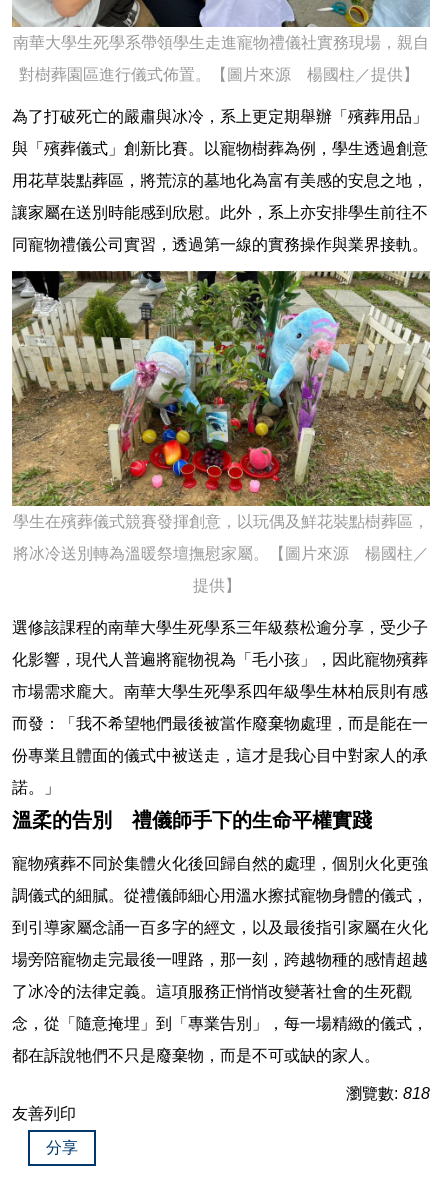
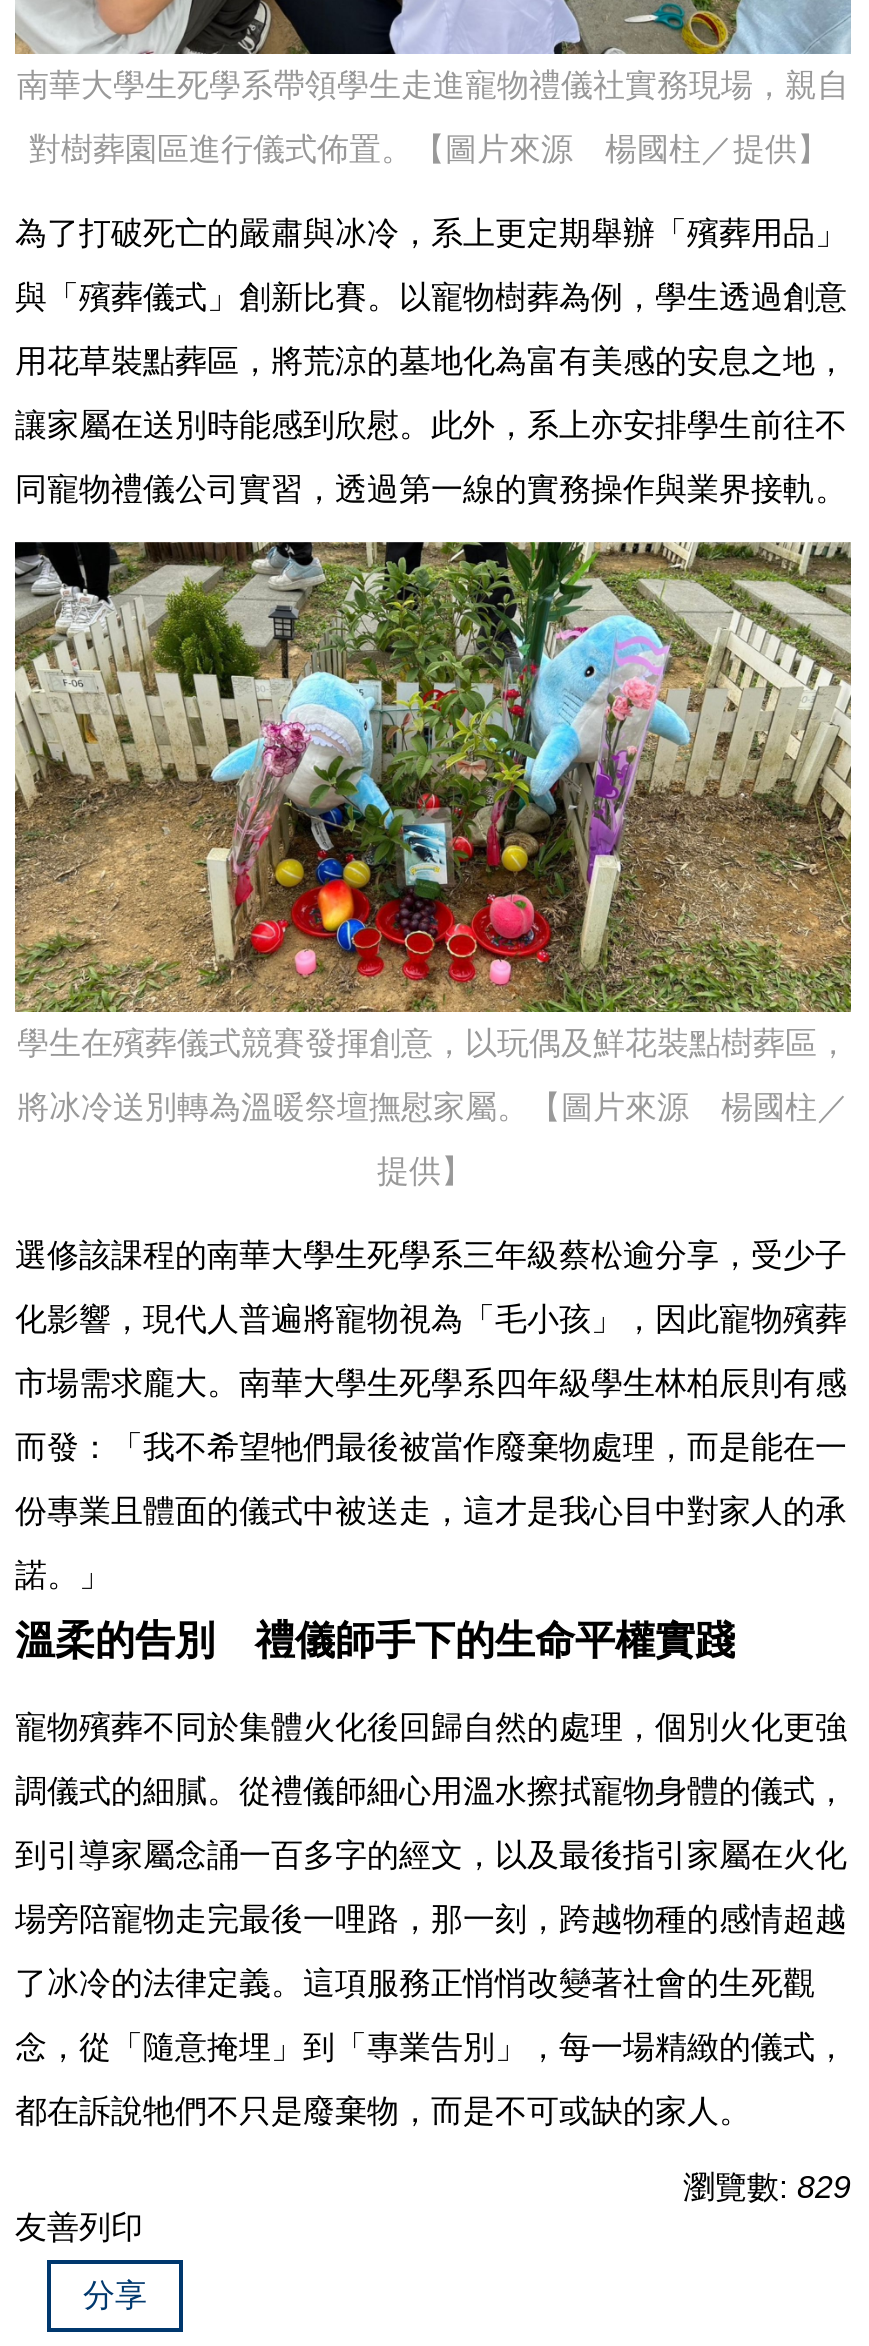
[346,1085,430,1102] 瀏覽數: 818 -> [683,2170,851,2204] 瀏覽數: 829

